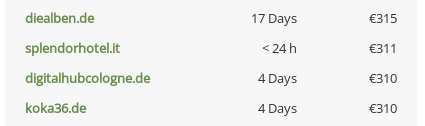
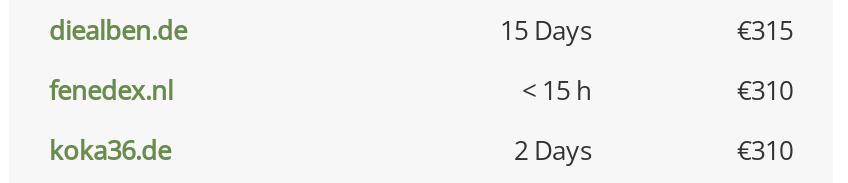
[250,9,296,27] 17 Days -> [500,12,592,48] 15 Days
[25,39,397,87] splendorhotel.it | < 24 h | €311 | digitalhubcologne.de | 4 Days -> [49,72,592,108] fenedex.nl | < 15 h
[257,99,296,117] 4 Days -> [514,132,592,168] 2 Days

